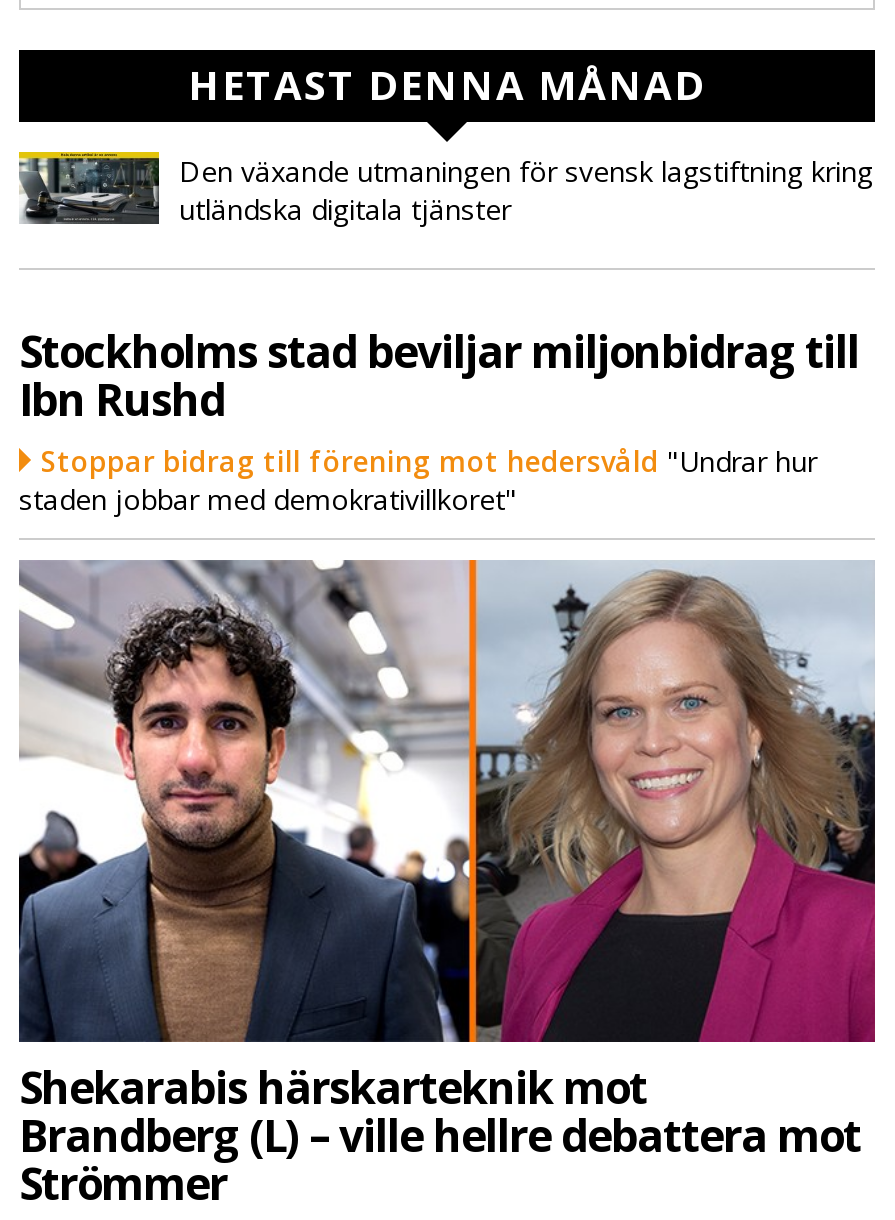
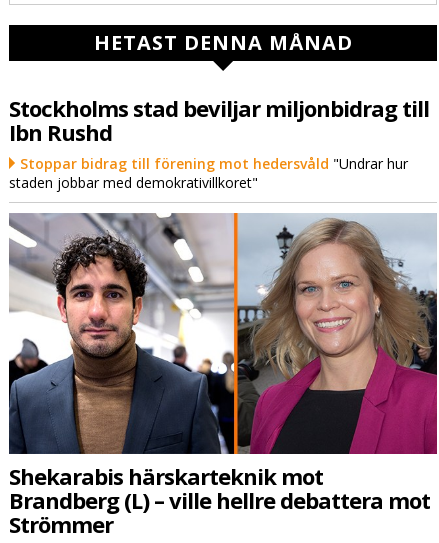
[17,150,873,228] [image] | Den växande utmaningen för svensk lagstiftning kring | utländska digitala tjänster -> none

